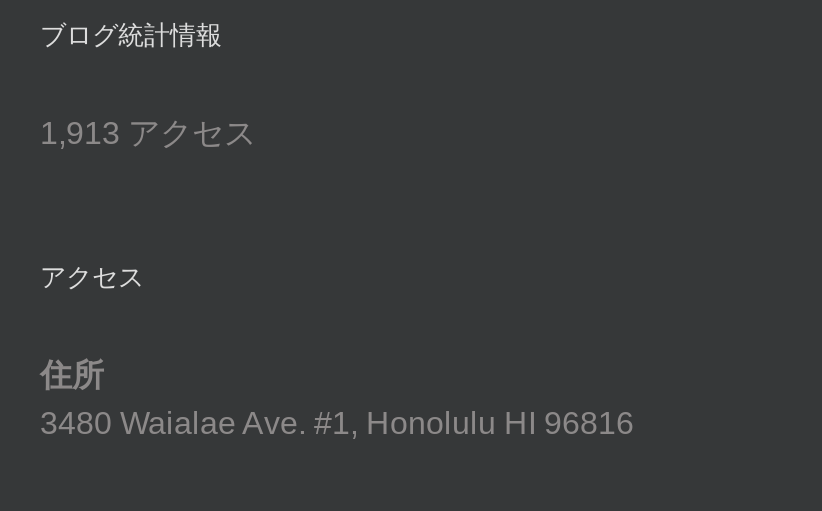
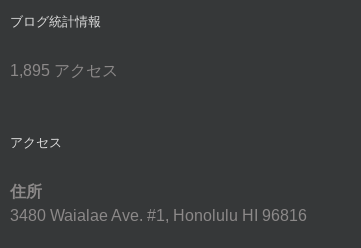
[40,116,256,150] 1,913 アクセス -> [10,62,118,79] 1,895 アクセス

